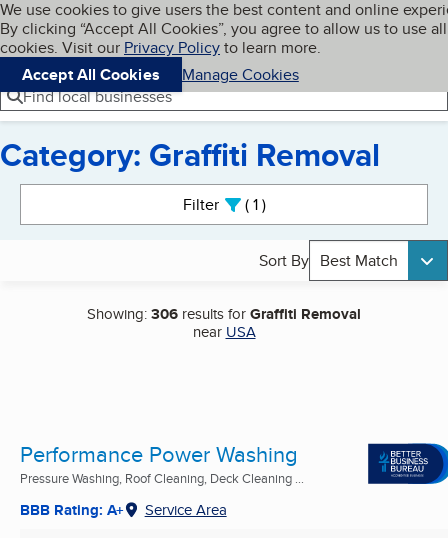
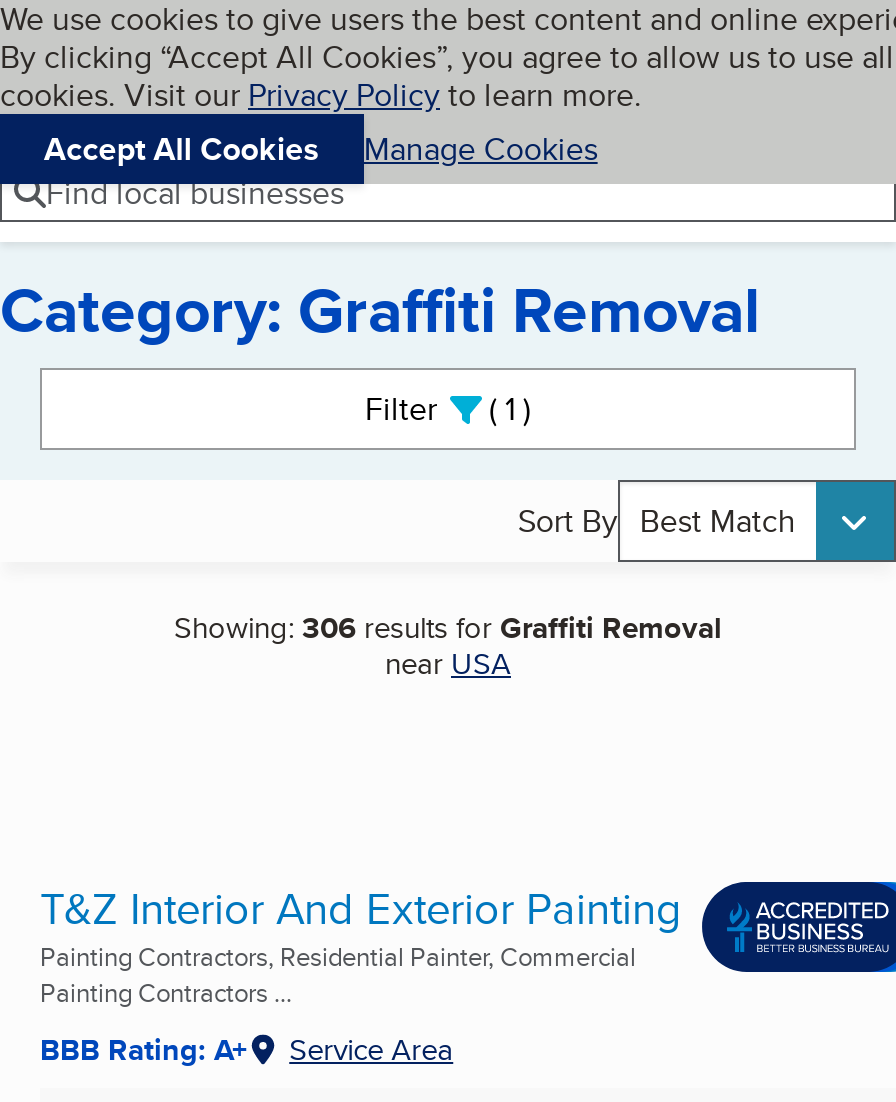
[20,438,304,487] Performance Power Washing | Pressure Washing, Roof Cleaning, Deck Cleaning ... -> [40,876,682,1010] T&Z Interior And Exterior Painting | Painting Contractors, Residential Painter, Commercial | Painting Contractors ...
[356,441,445,485] [image] -> [710,880,890,974] [image]

